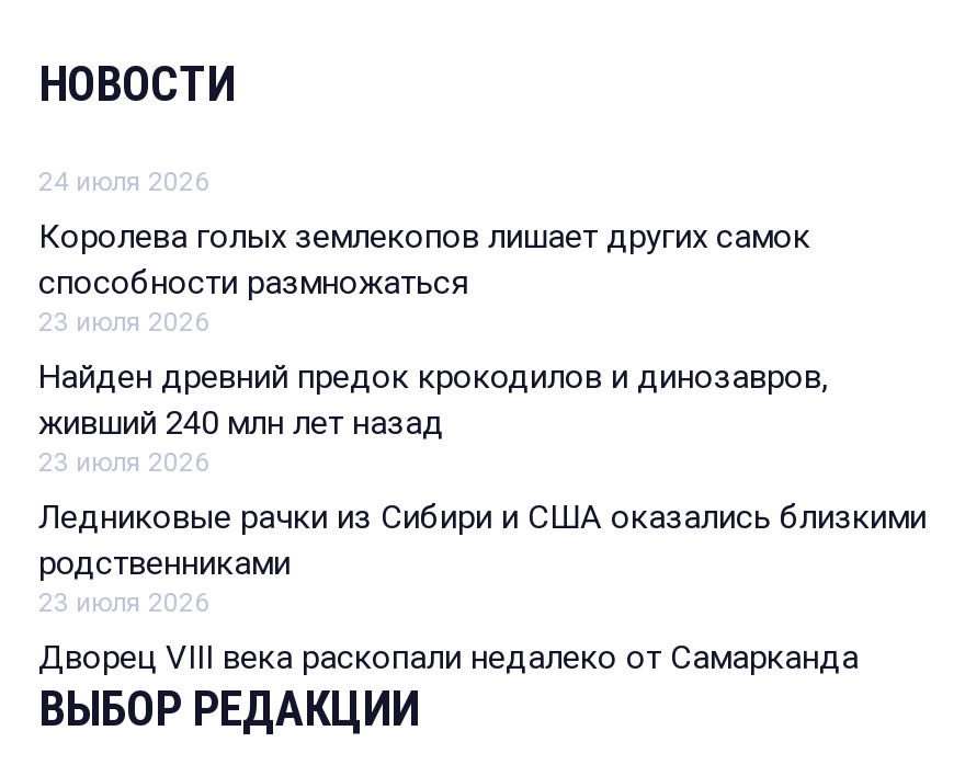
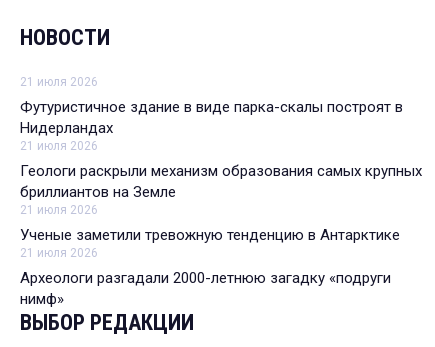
[38,167,209,198] 24 июля 2026 -> [20,75,98,89] 21 июля 2026
[38,218,810,338] Королева голых землекопов лишает других самок | способности размножаться | 23 июля 2026 -> [20,98,403,153] Футуристичное здание в виде парка-скалы построят в | Нидерландах | 21 июля 2026
[38,358,828,479] Найден древний предок крокодилов и динозавров, | живший 240 млн лет назад | 23 июля 2026 -> [20,162,422,217] Геологи раскрыли механизм образования самых крупных | бриллиантов на Земле | 21 июля 2026
[38,498,927,619] Ледниковые рачки из Сибири и США оказались близкими | родственниками | 23 июля 2026 -> [20,226,400,260] Ученые заметили тревожную тенденцию в Антарктике | 21 июля 2026
[38,639,859,678] Дворец VIII века раскопали недалеко от Самарканда -> [20,269,391,308] Археологи разгадали 2000-летнюю загадку «подруги | нимф»

